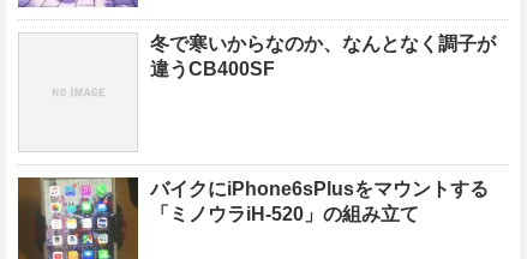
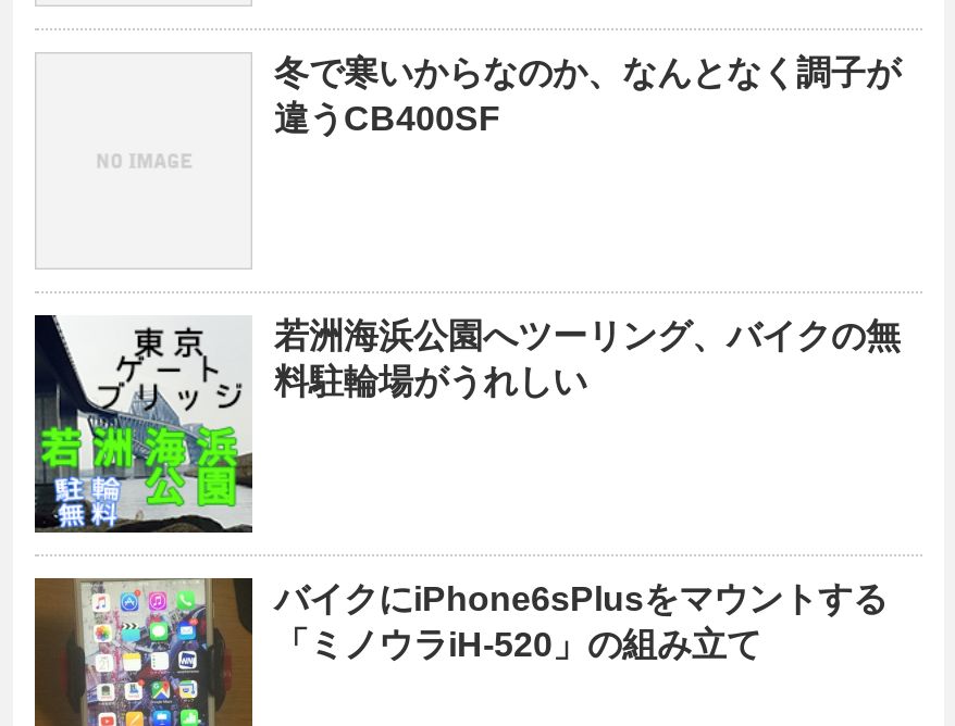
none -> [33,313,901,535] [image] | 若洲海浜公園へツーリング、バイクの無 | 料駐輪場がうれしい

